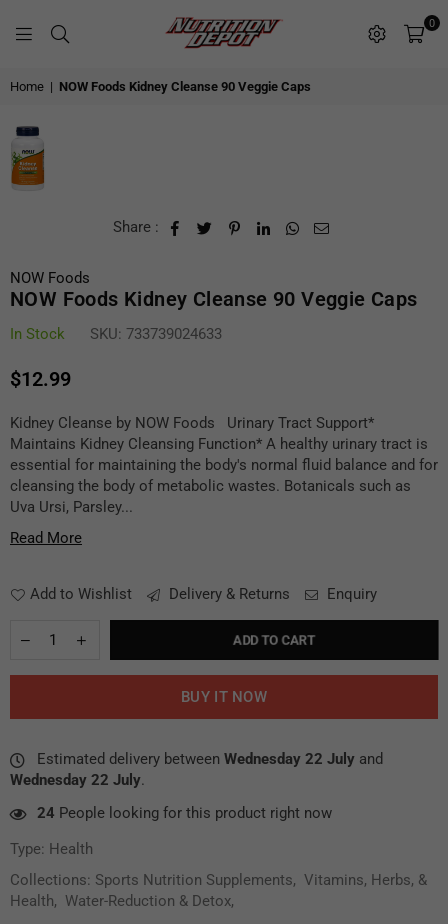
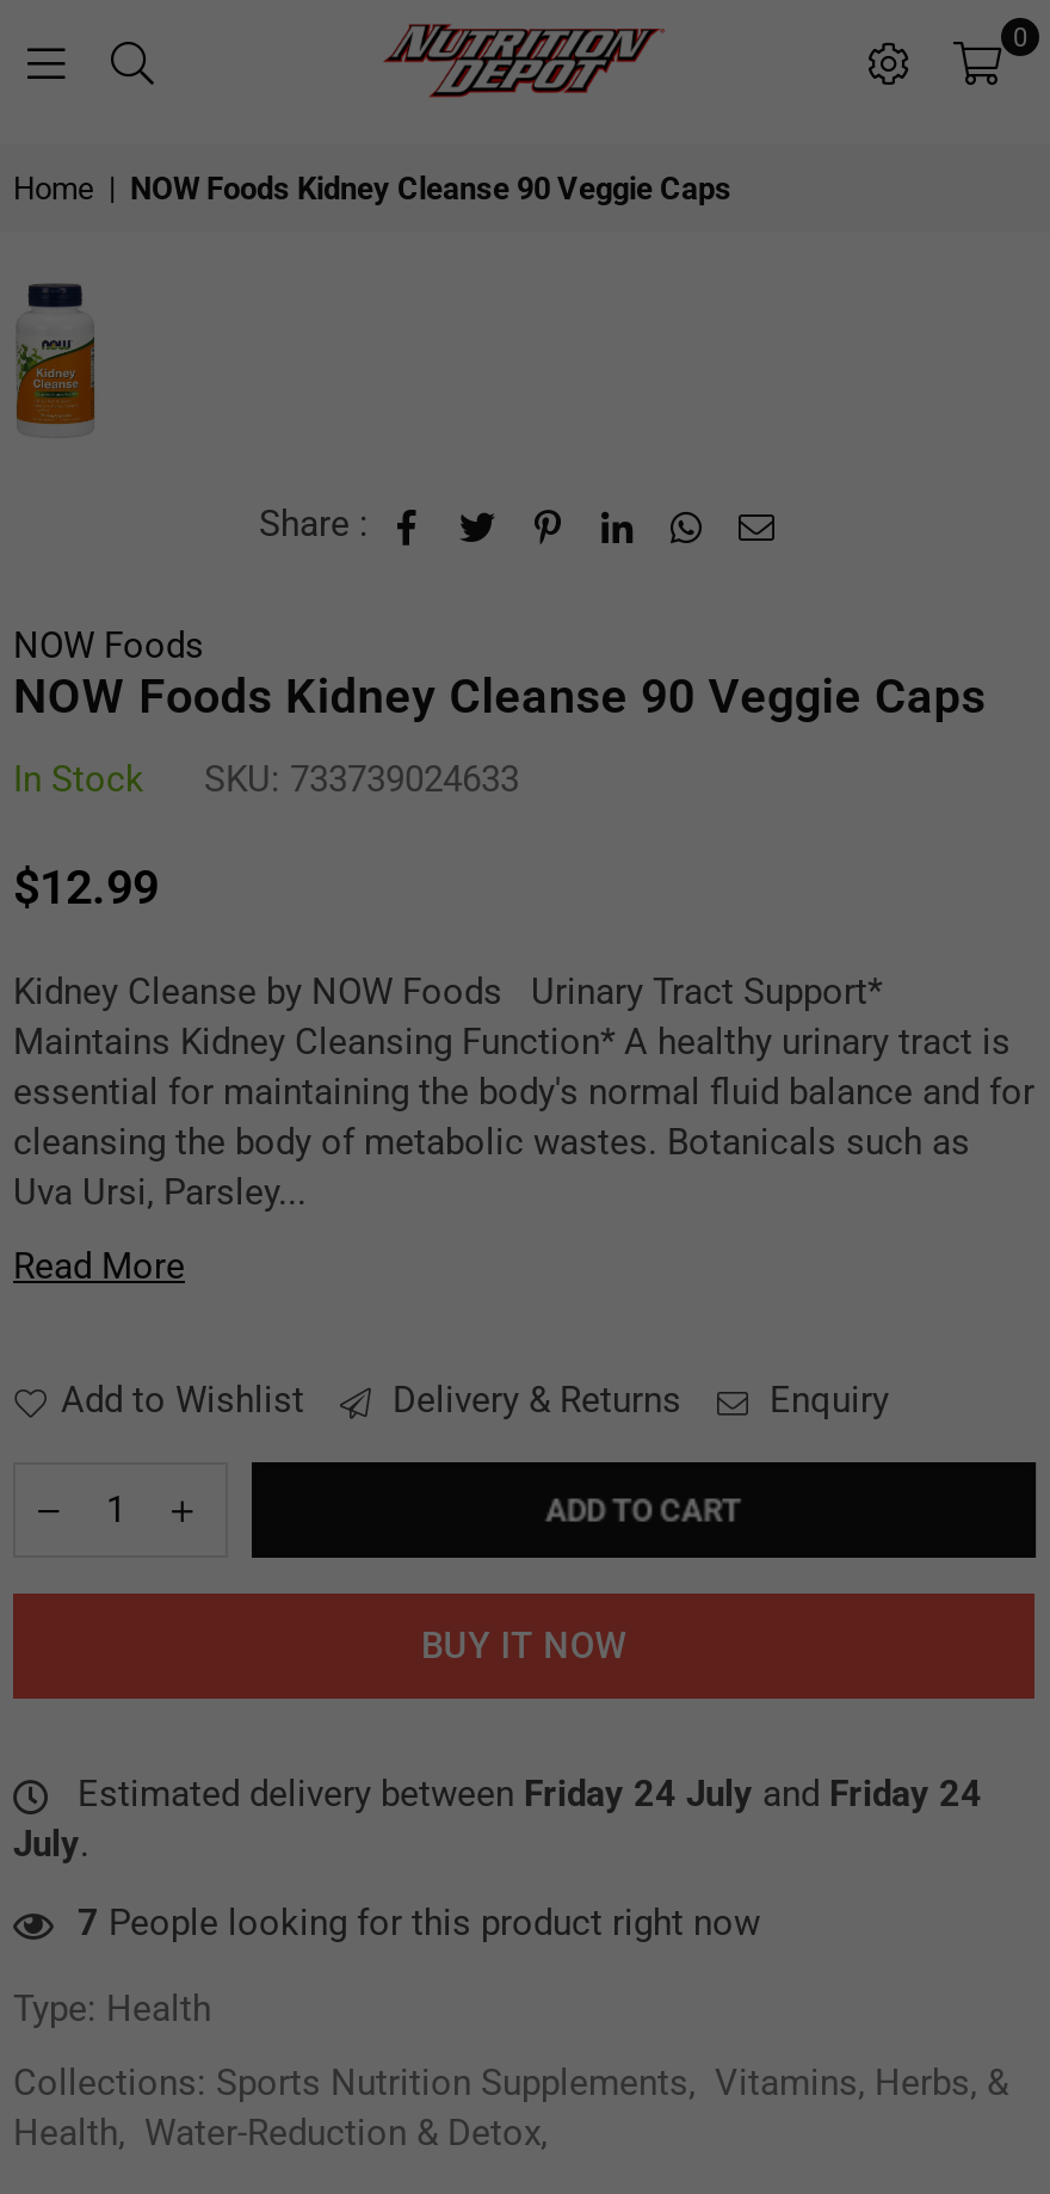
[10,750,383,789] Estimated delivery between Wednesday 22 July and | Wednesday 22 July. -> [13,1773,982,1866] Estimated delivery between Friday 24 July and Friday 24 | July.
[37,804,332,822] 24 People looking for this product right now -> [78,1902,760,1945] 7 People looking for this product right now

